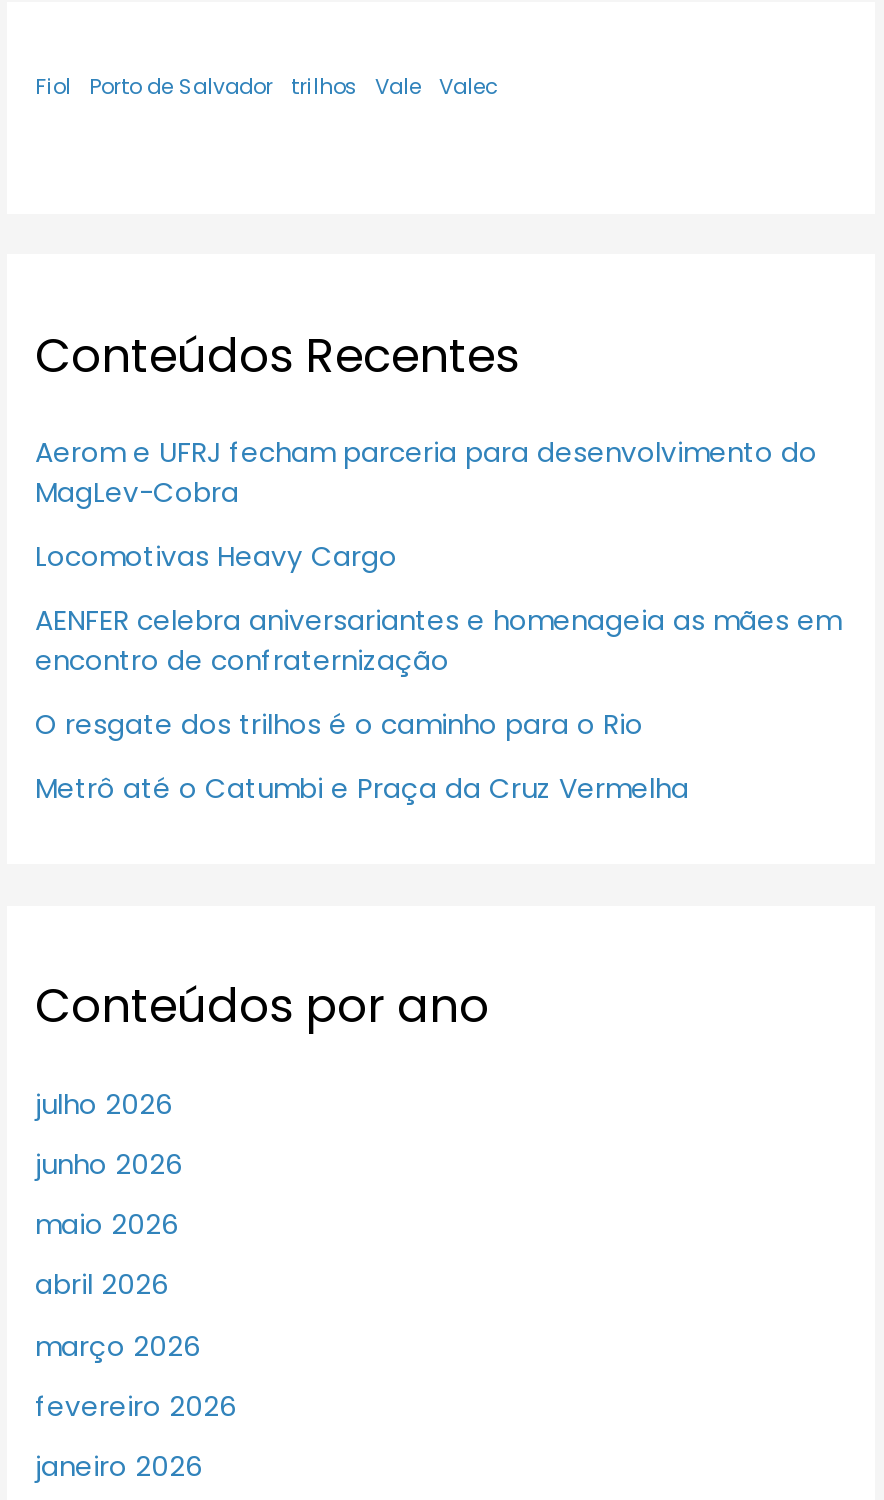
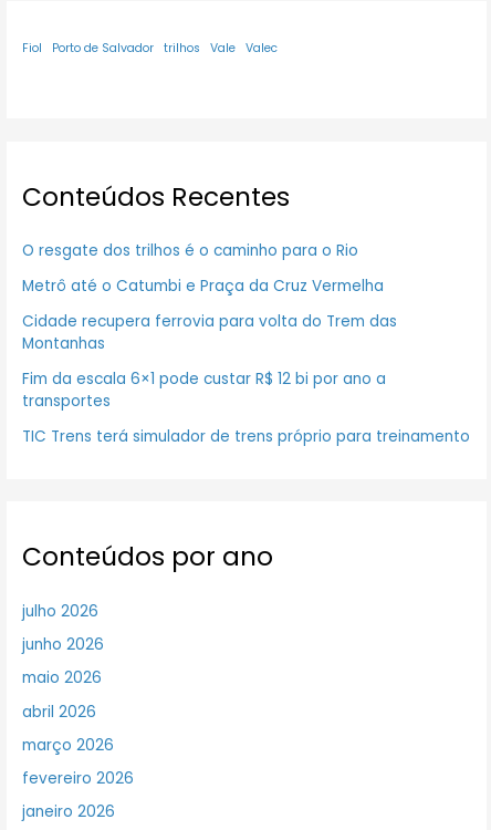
[35,434,841,680] Aerom e UFRJ fecham parceria para desenvolvimento do | MagLev-Cobra | Locomotivas Heavy Cargo | AENFER celebra aniversariantes e homenageia as mães em | encontro de confraternização -> none
moved [35,706,689,808] -> [22,240,384,297]: O resgate dos trilhos é o caminho para o Rio | Metrô até o Catumbi e Praça da Cruz Vermelha
none -> [22,311,470,447] Cidade recupera ferrovia para volta do Trem das | Montanhas | Fim da escala 6×1 pode custar R$ 12 bi por ano a | transportes | TIC Trens terá simulador de trens próprio para treinamento

